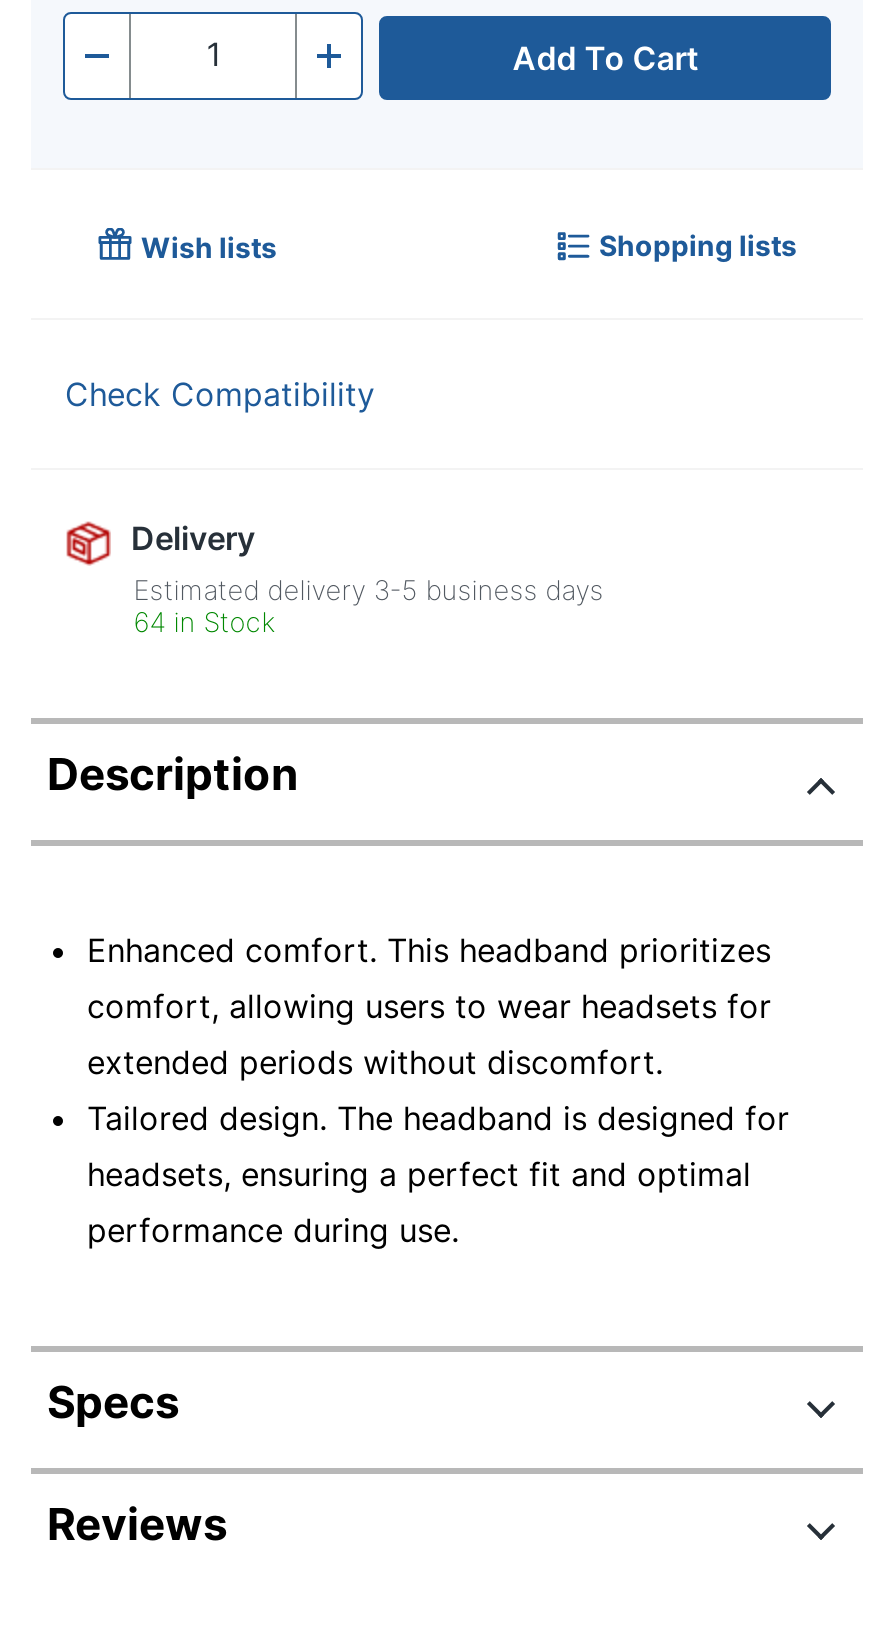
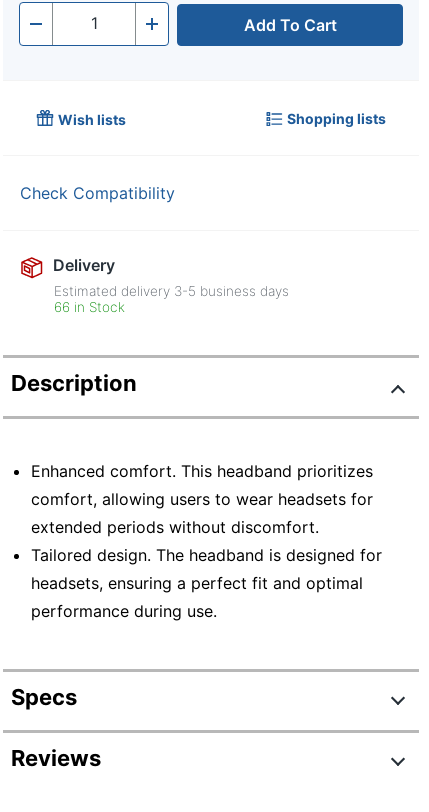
[133,606,275,638] 64 in Stock -> [54,299,125,315] 66 in Stock

